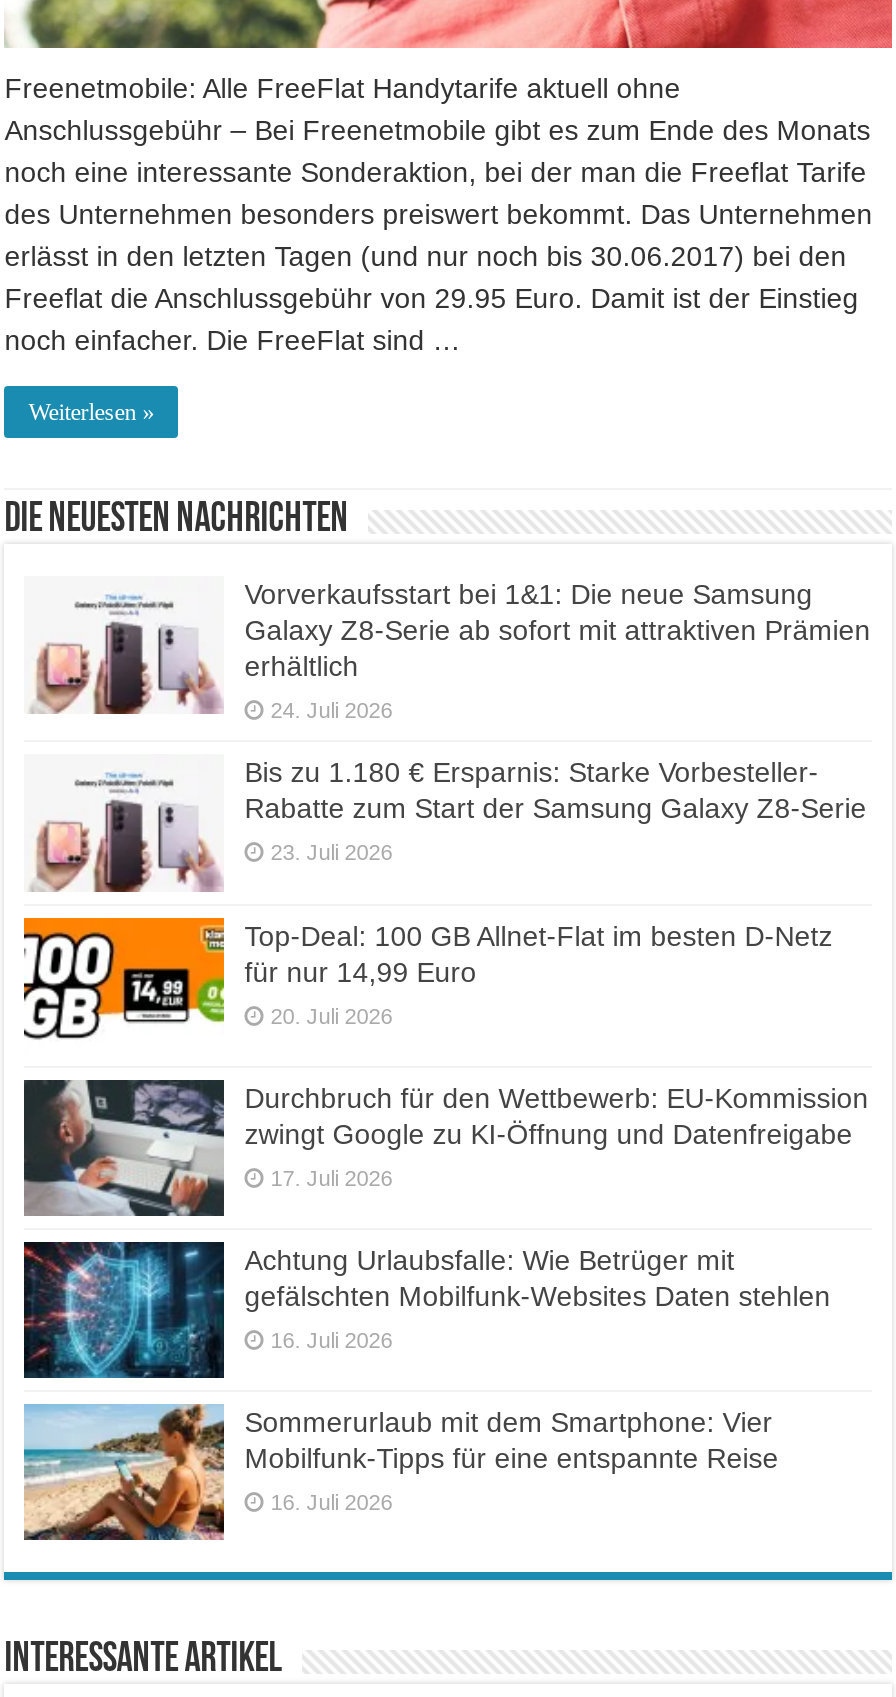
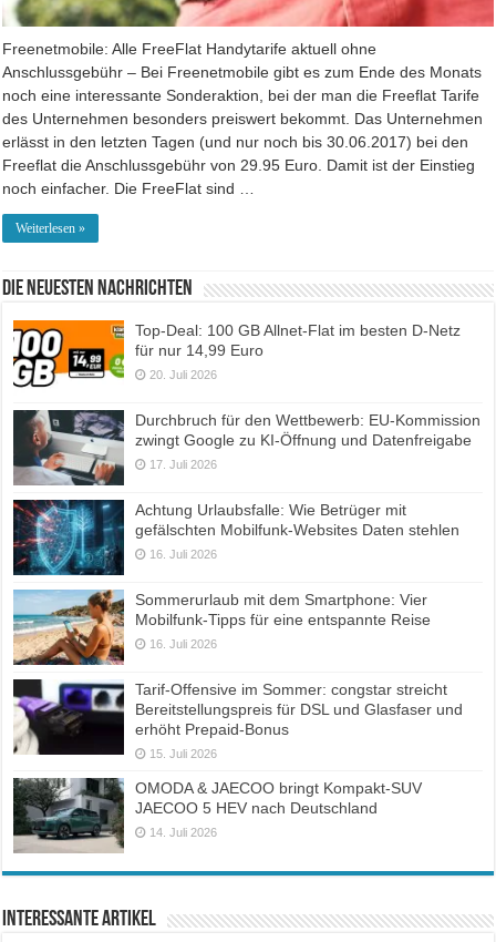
[28,579,870,865] [image] | Vorverkaufsstart bei 1&1: Die neue Samsung | Galaxy Z8-Serie ab sofort mit attraktiven Prämien | erhältlich | 24. Juli 2026 | Bis zu 1.180 € Ersparnis: Starke Vorbesteller- | Rabatte zum Start der Samsung Galaxy Z8-Serie | 23. Juli 2026 -> none
[24,740,224,894] [image] -> none
moved [22,919,868,1514] -> [12,321,481,651]: [image] | Top-Deal: 100 GB Allnet-Flat im besten D-Netz | für nur 14,99 Euro | ... | Mobilfunk-Tipps für eine entspannte Reise | 16. Juli 2026
none -> [12,678,463,839] [image] | Tarif-Offensive im Sommer: congstar streicht | Bereitstellungspreis für DSL und Glasfaser und | erhöht Prepaid-Bonus | 15. Juli 2026 | OMODA & JAECOO bringt Kompakt-SUV | JAECOO 5 HEV nach Deutschland | 14. Juli 2026
none -> [12,777,125,852] [image]

